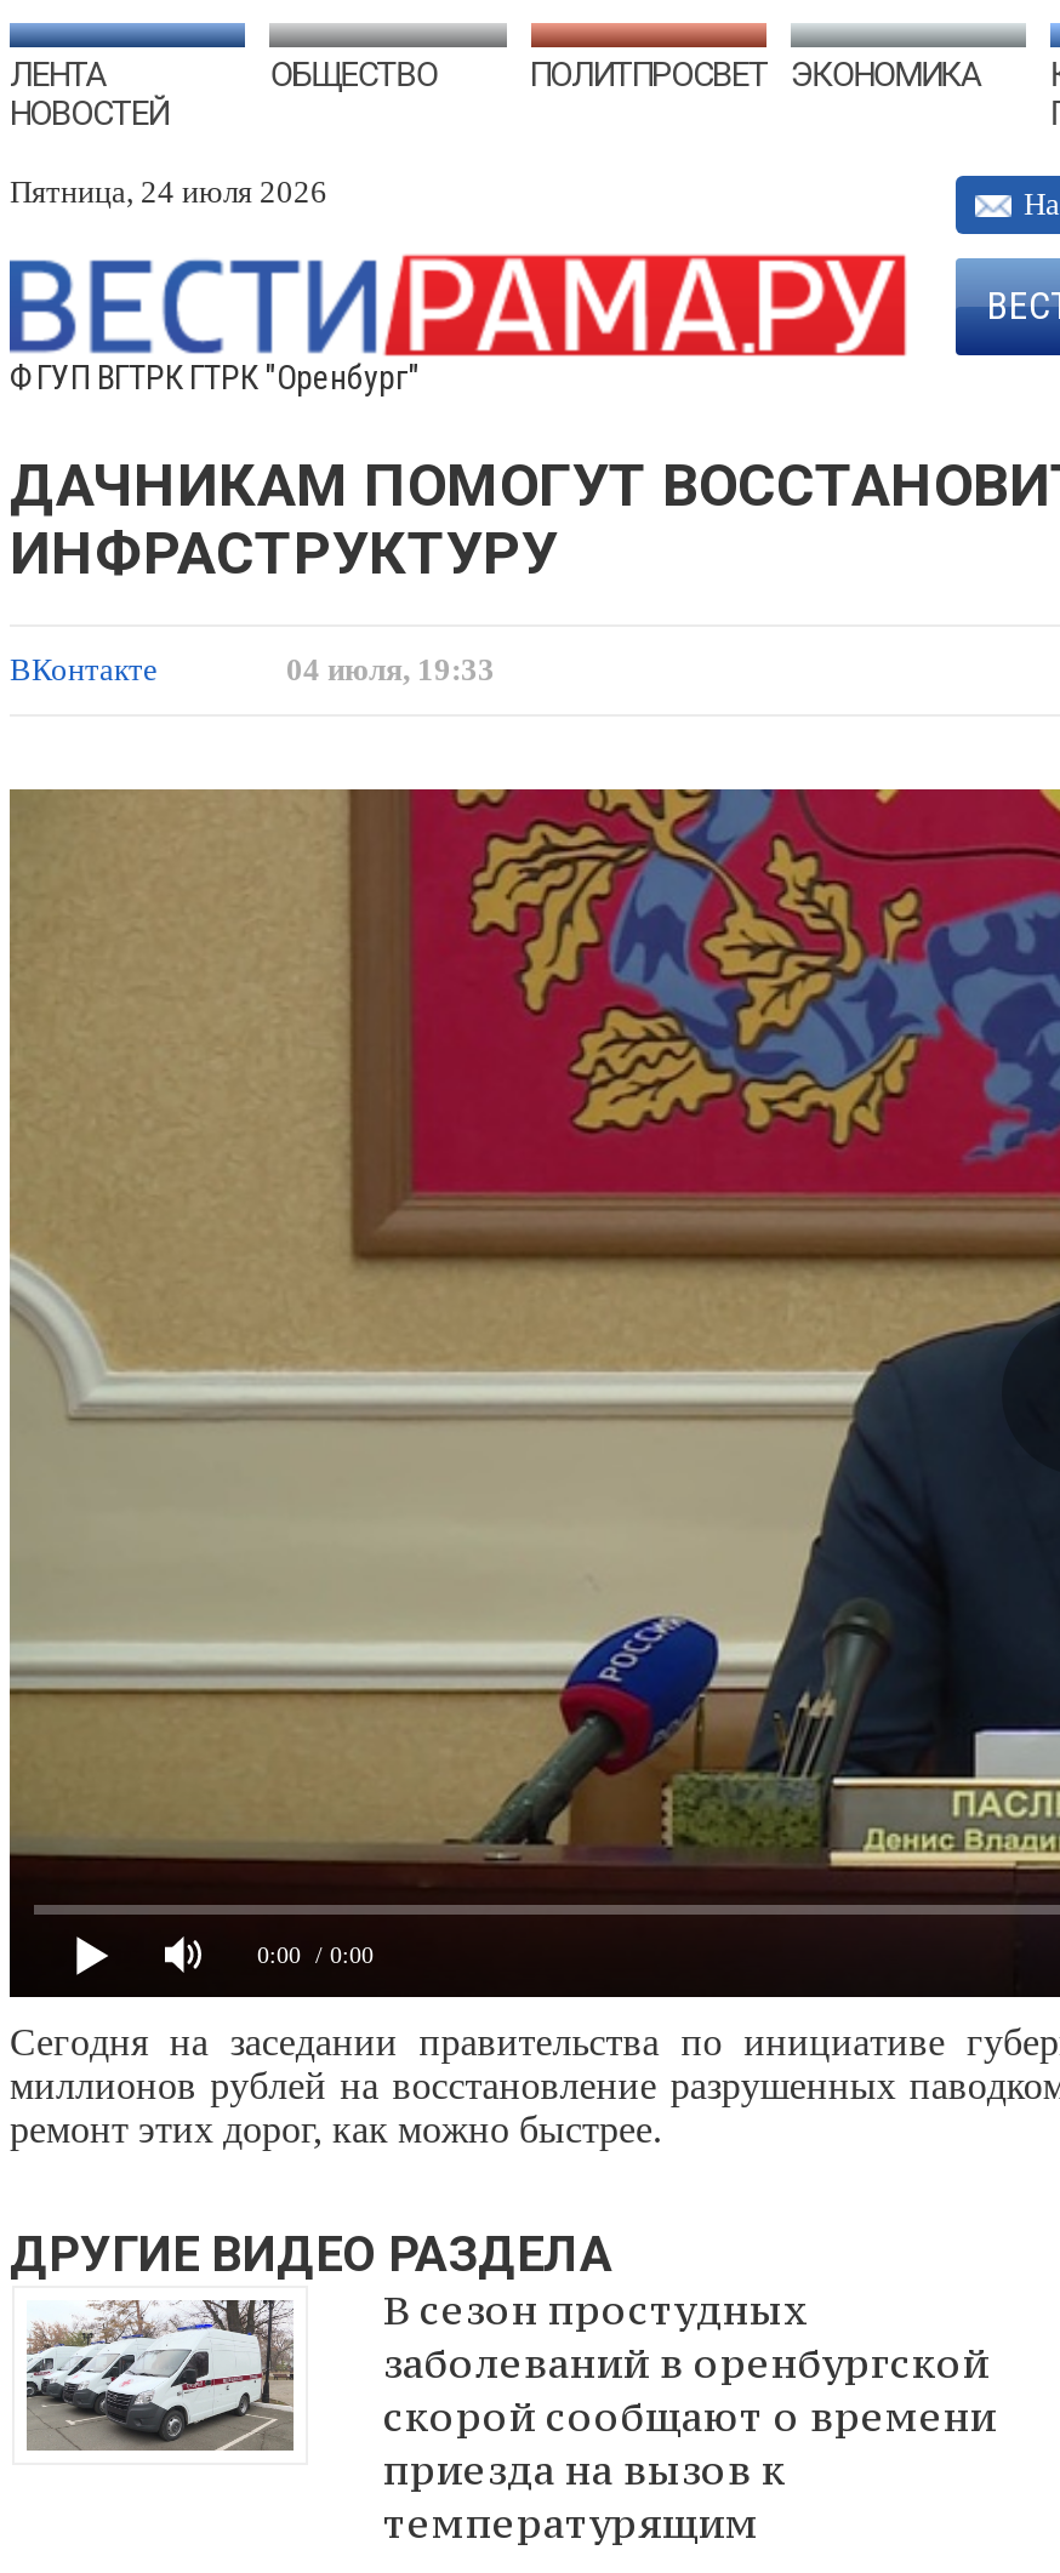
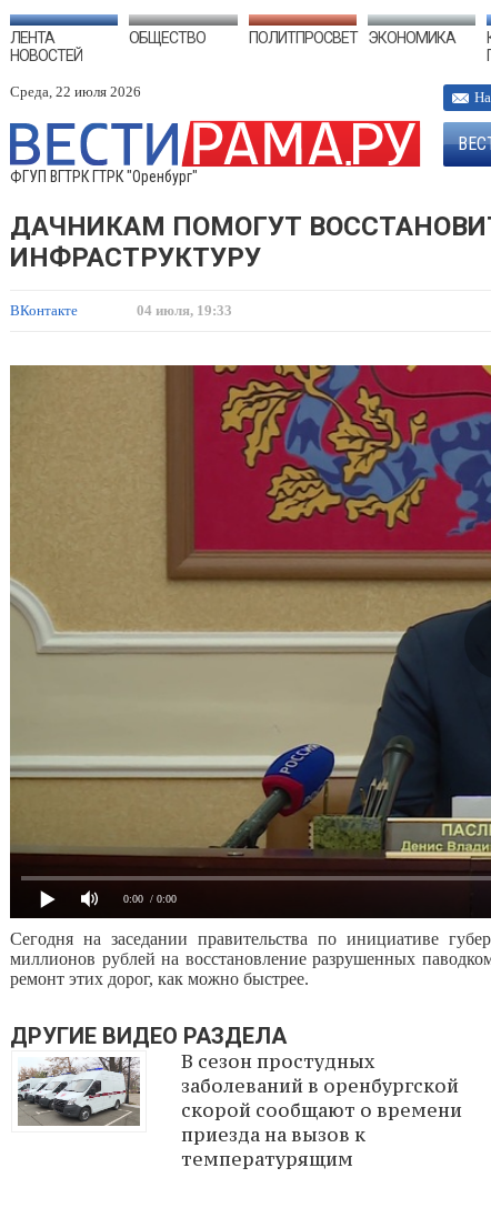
[10,173,327,210] Пятница, 24 июля 2026 -> [10,83,141,100] Среда, 22 июля 2026

